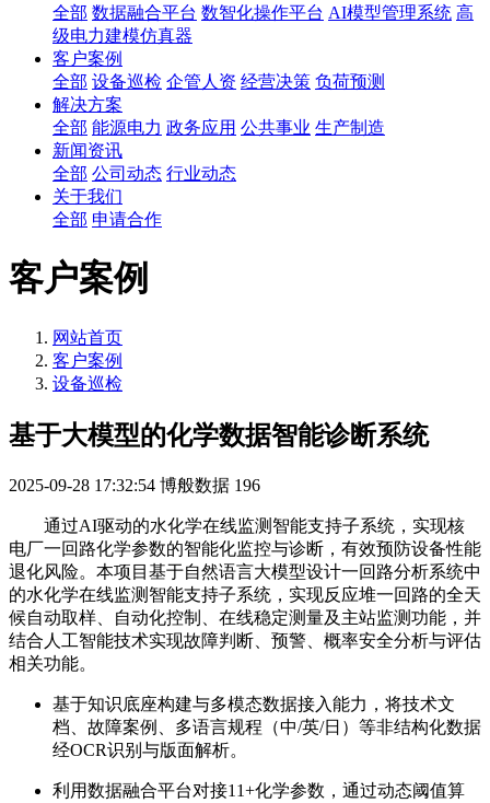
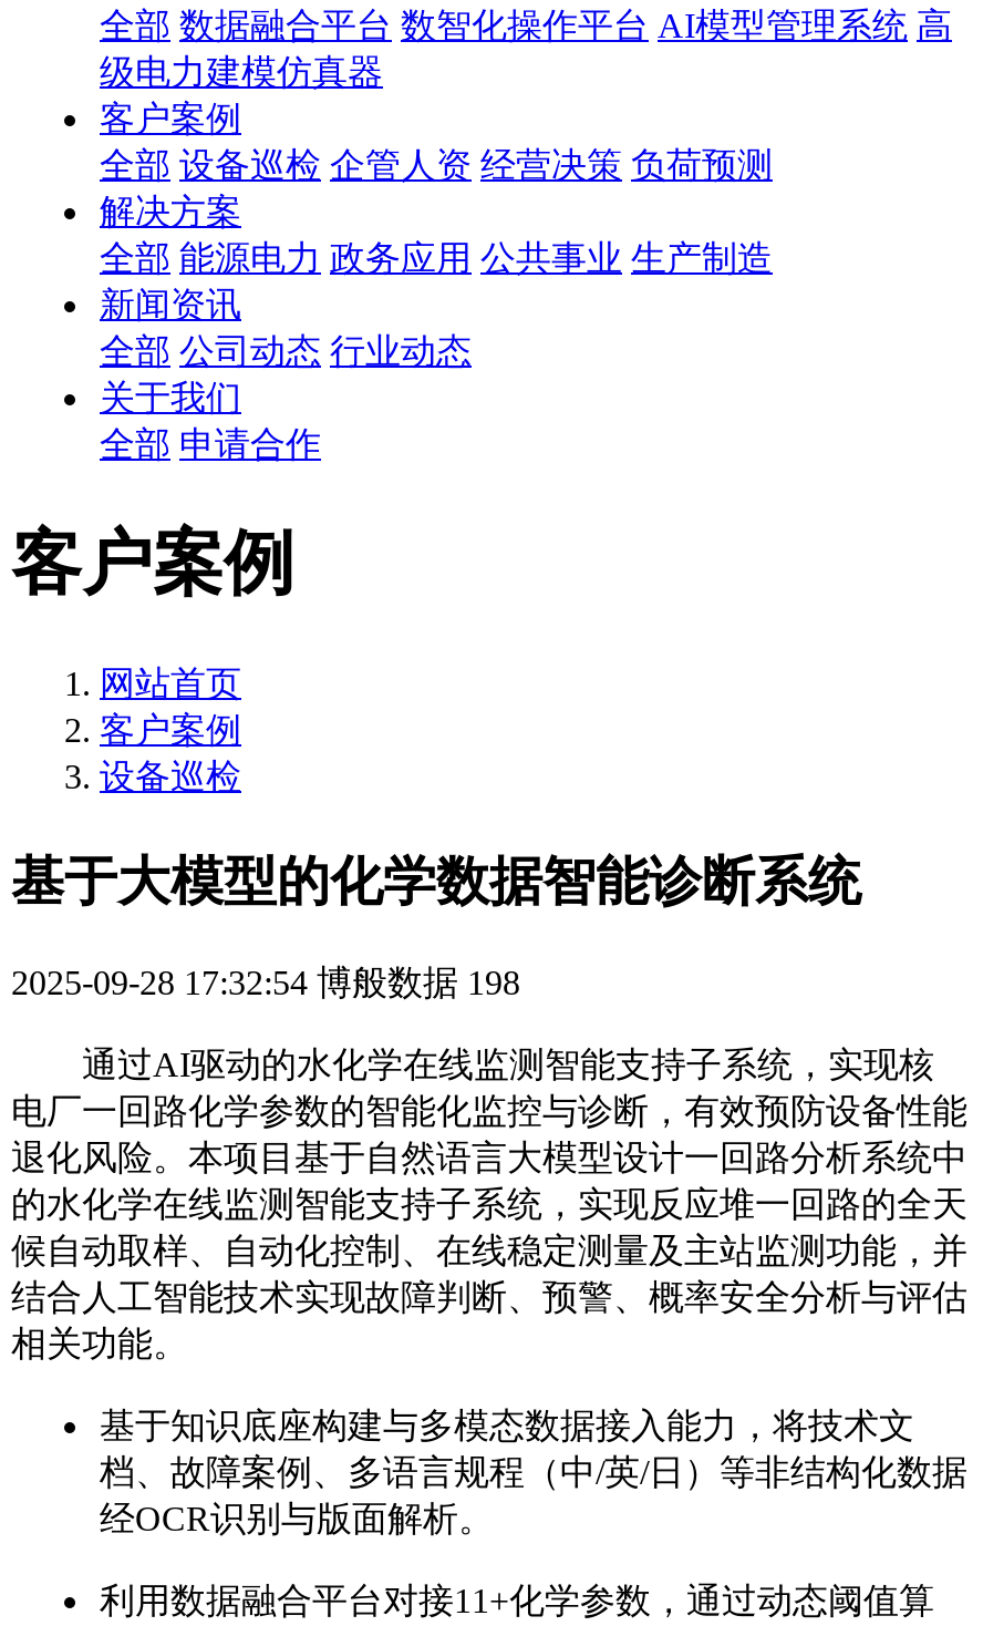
[9,476,260,494] 2025-09-28 17:32:54 博般数据 196 -> [11,963,520,1001] 2025-09-28 17:32:54 博般数据 198

